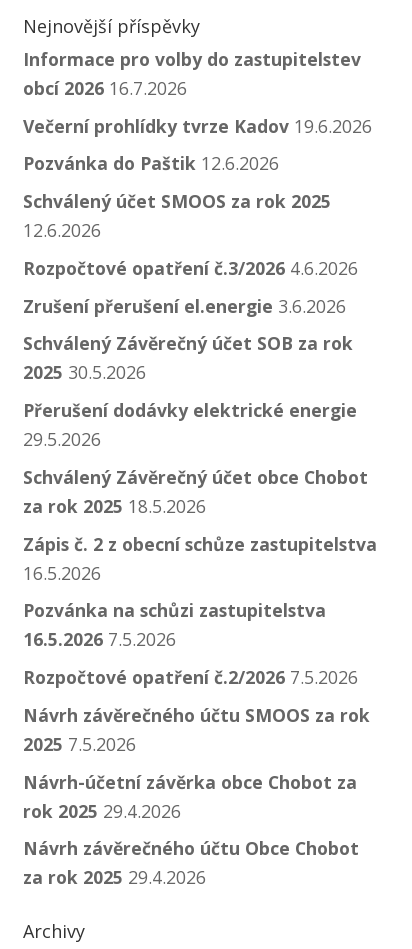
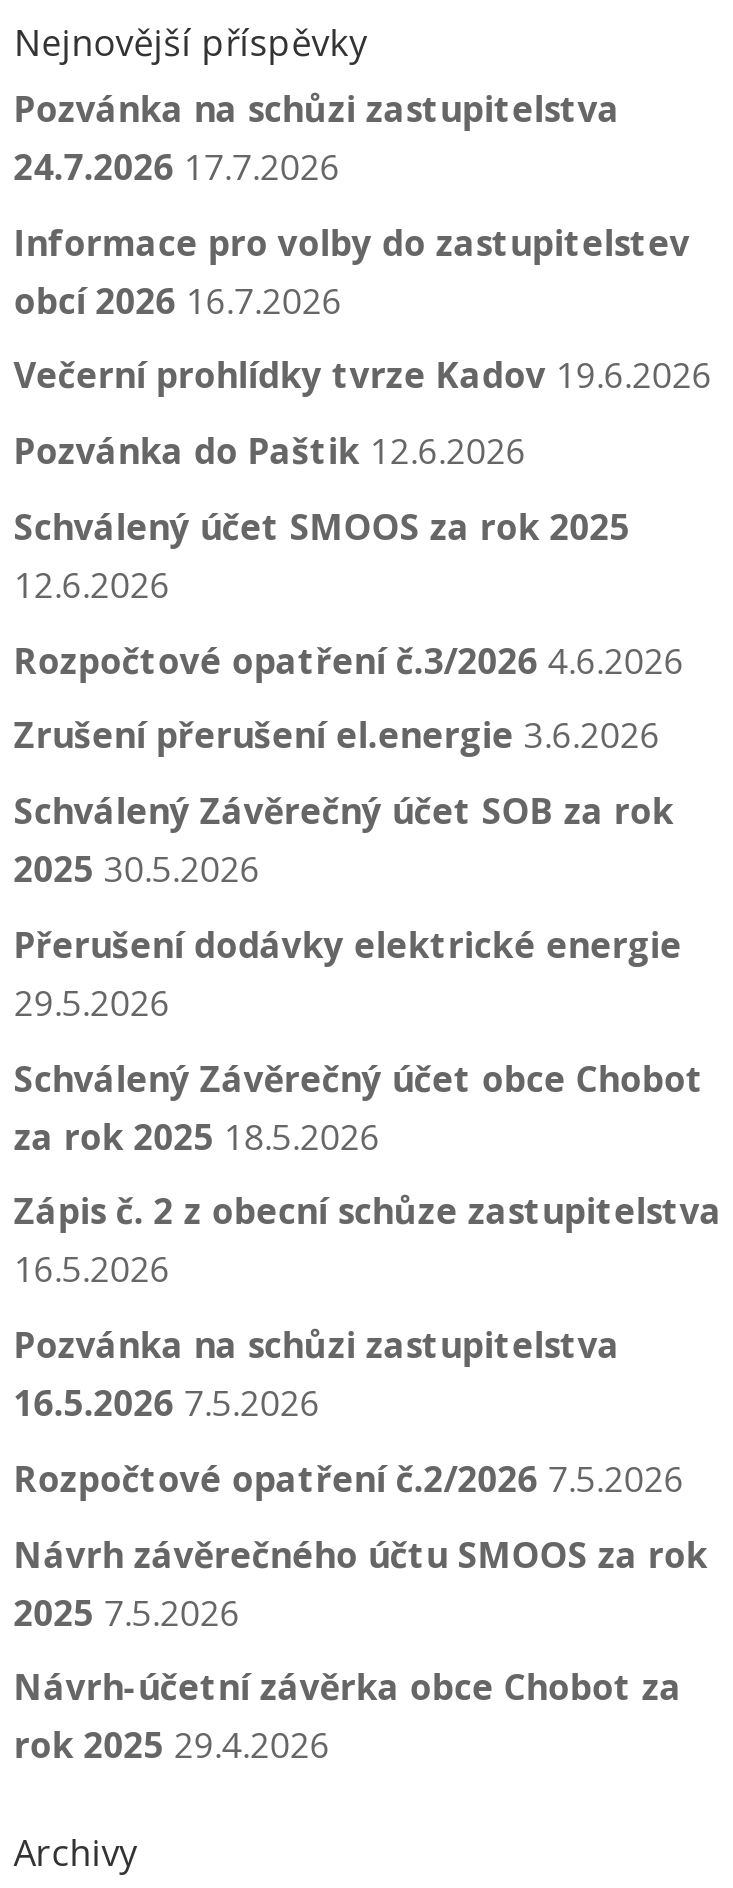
none -> [14,84,620,190] Pozvánka na schůzi zastupitelstva | 24.7.2026 17.7.2026
moved [23,47,377,823] -> [14,217,722,1769]: Informace pro volby do zastupitelstev | obcí 2026 16.7.2026 | Večerní prohlídky tvrze Kadov 19.6.2026 | ... | Návrh-účetní závěrka obce Chobot za | rok 2025 29.4.2026
[23,836,359,889] Návrh závěrečného účtu Obce Chobot | za rok 2025 29.4.2026 -> none

